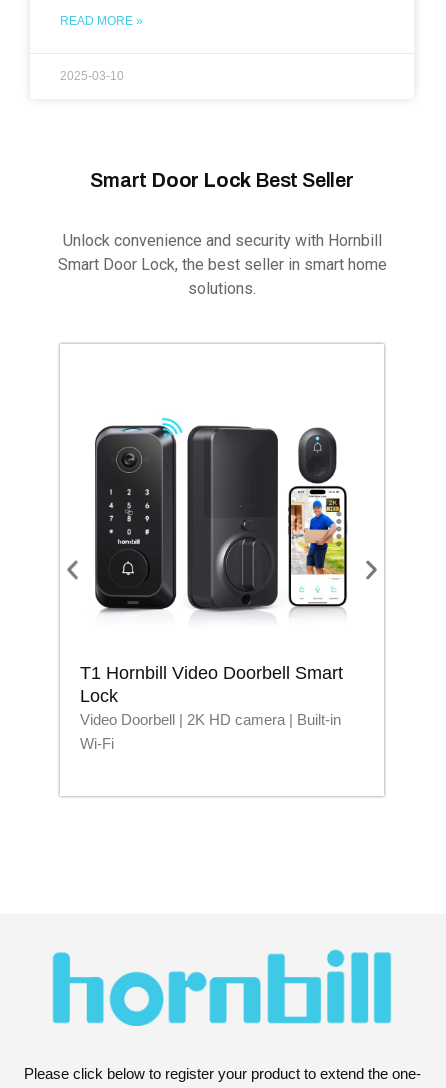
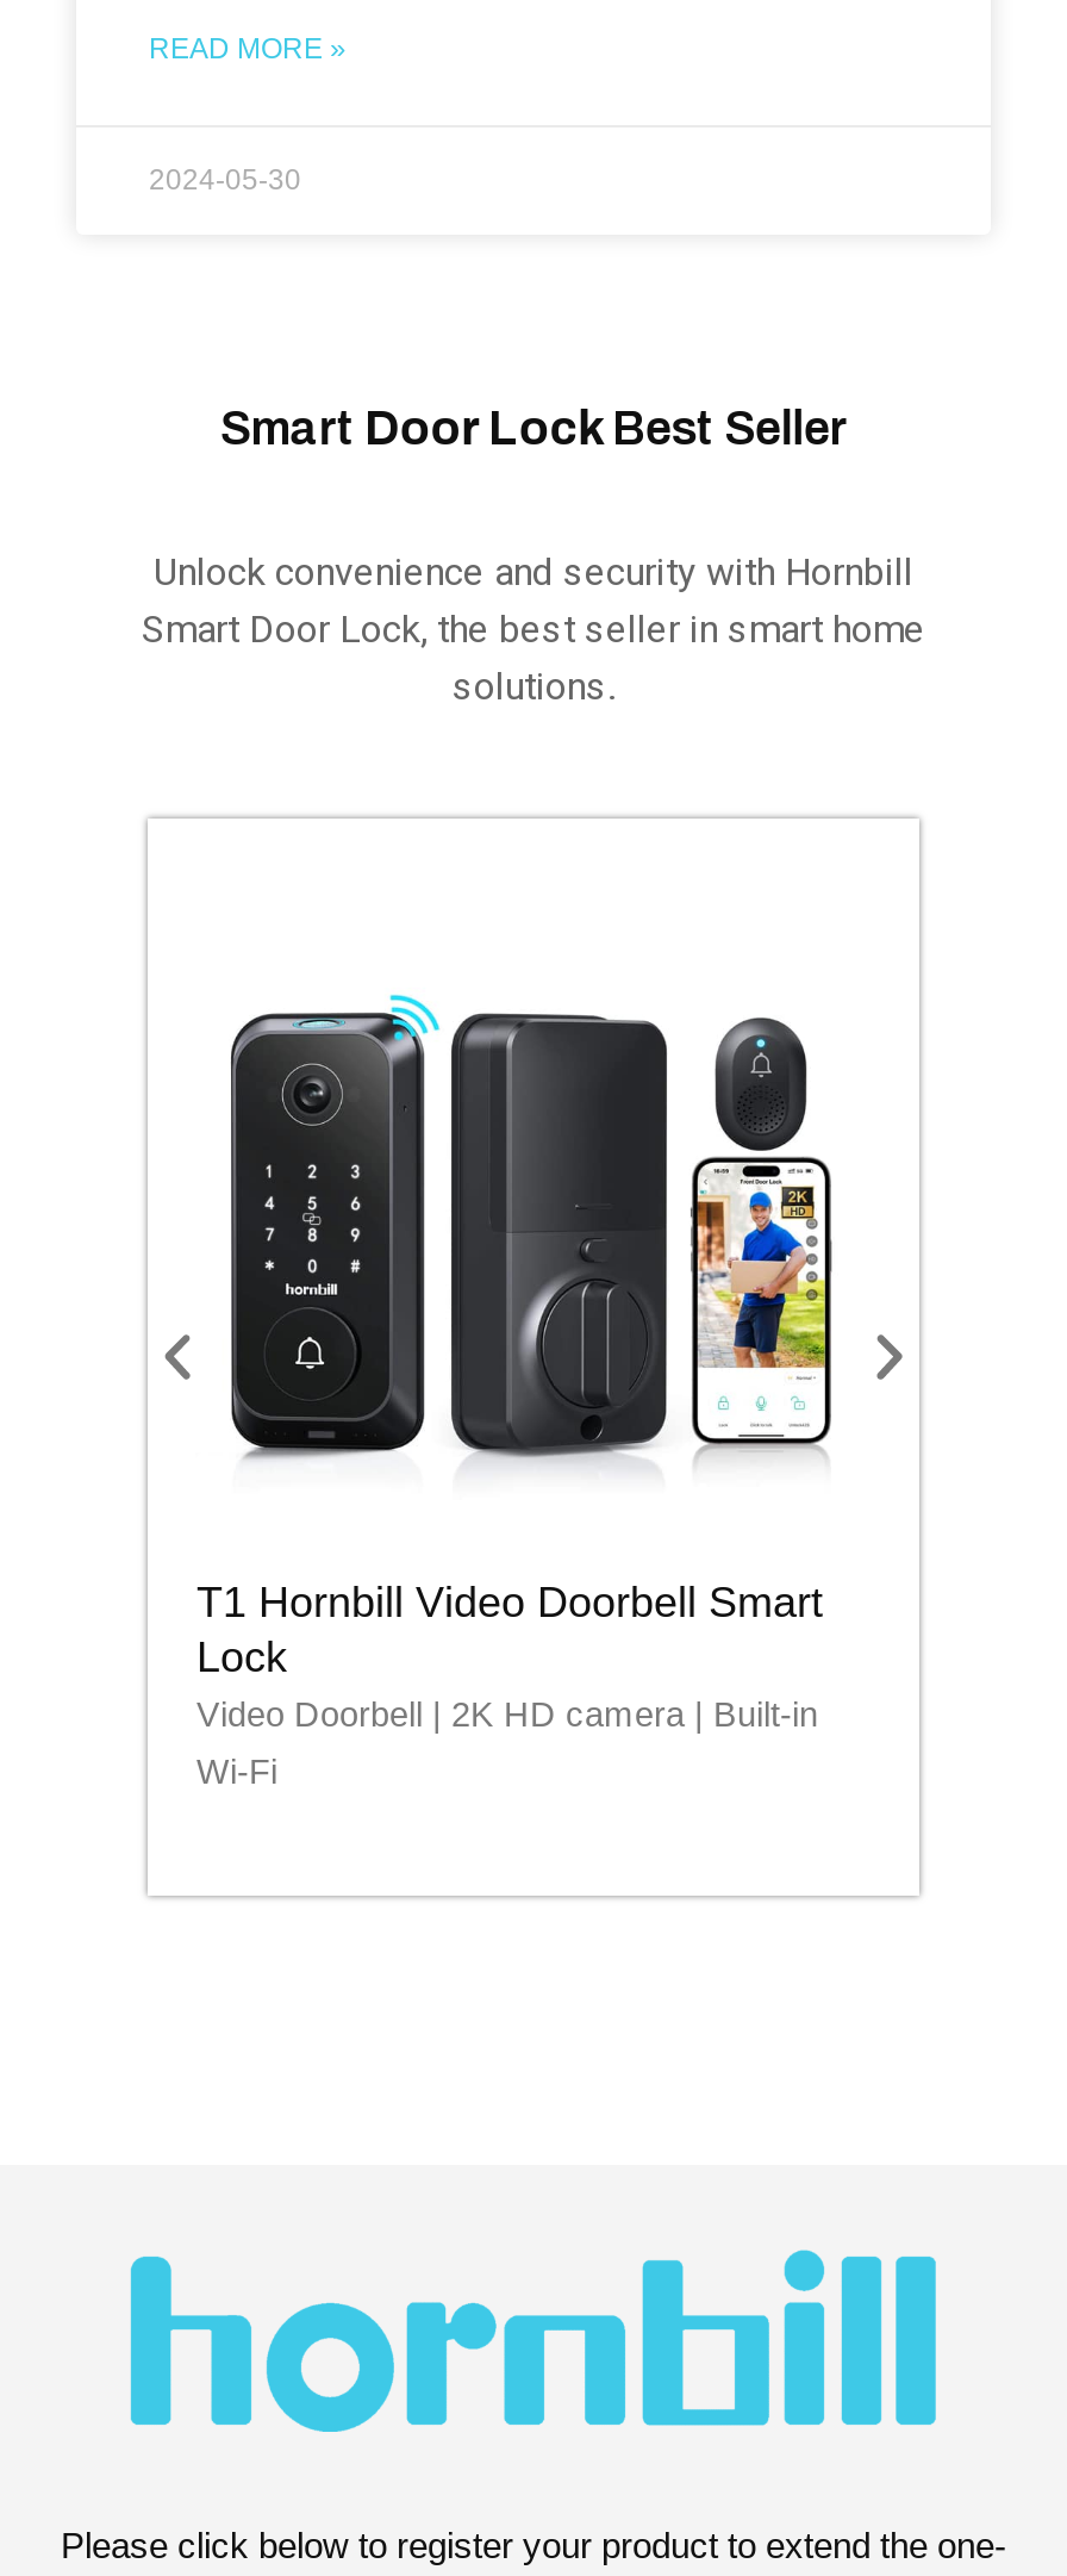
[60,69,124,83] 2025-03-10 -> [149,162,301,196] 2024-05-30

